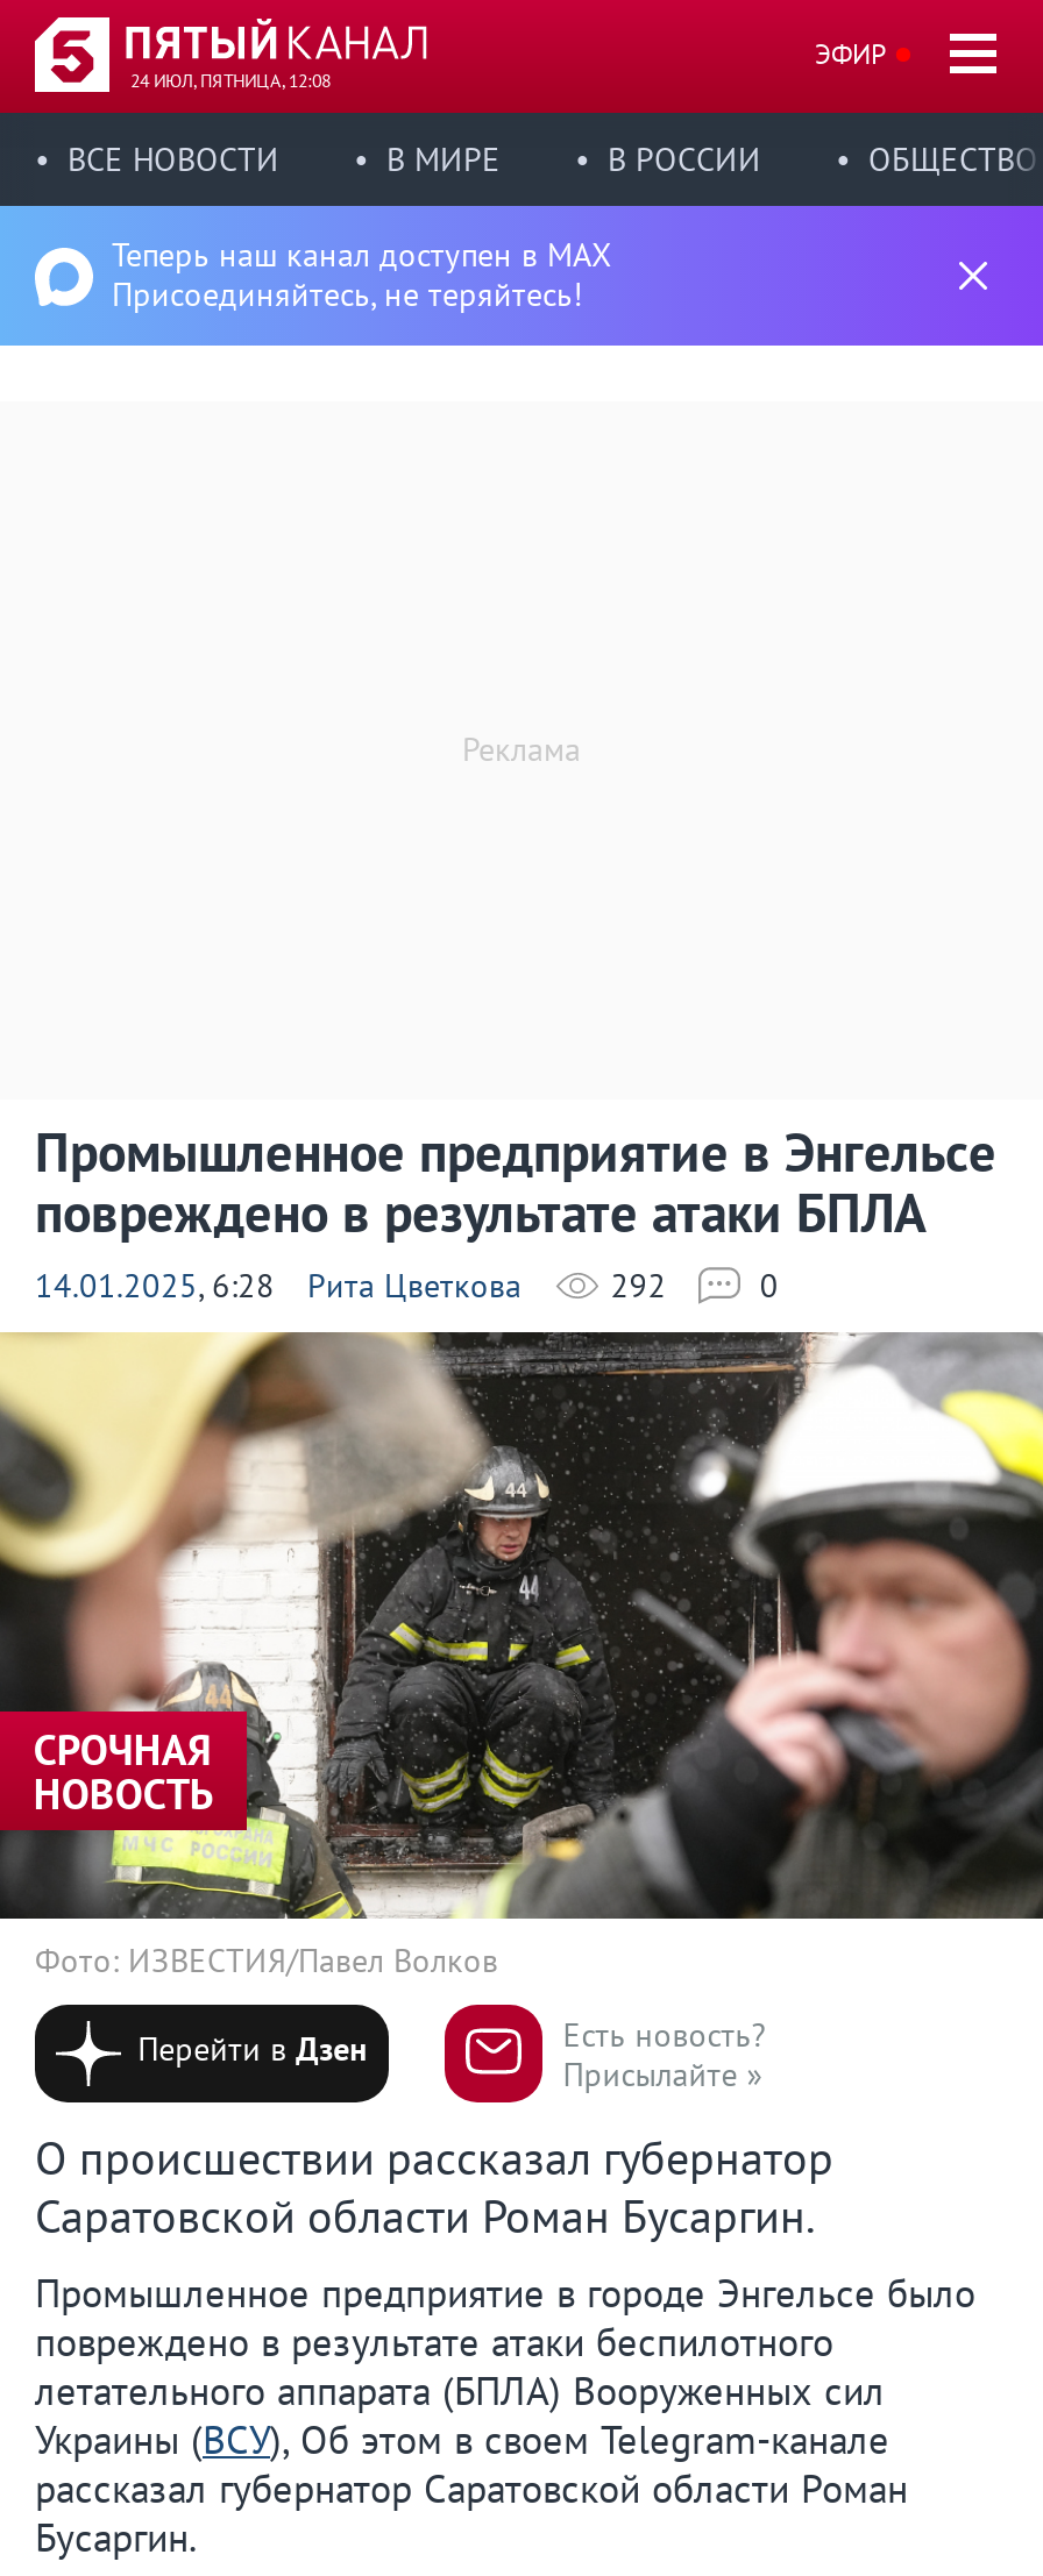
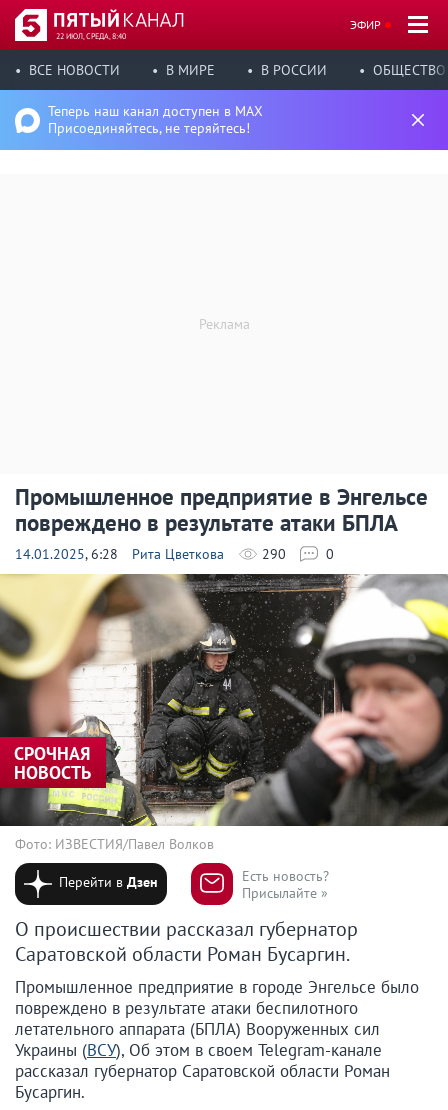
[130,69,331,92] 24 ИЮЛ, ПЯТНИЦА, 12:08 -> [56,31,126,41] 22 ИЮЛ, СРЕДА, 8:40
[610,1265,666,1307] 292 -> [262,545,286,563] 290

